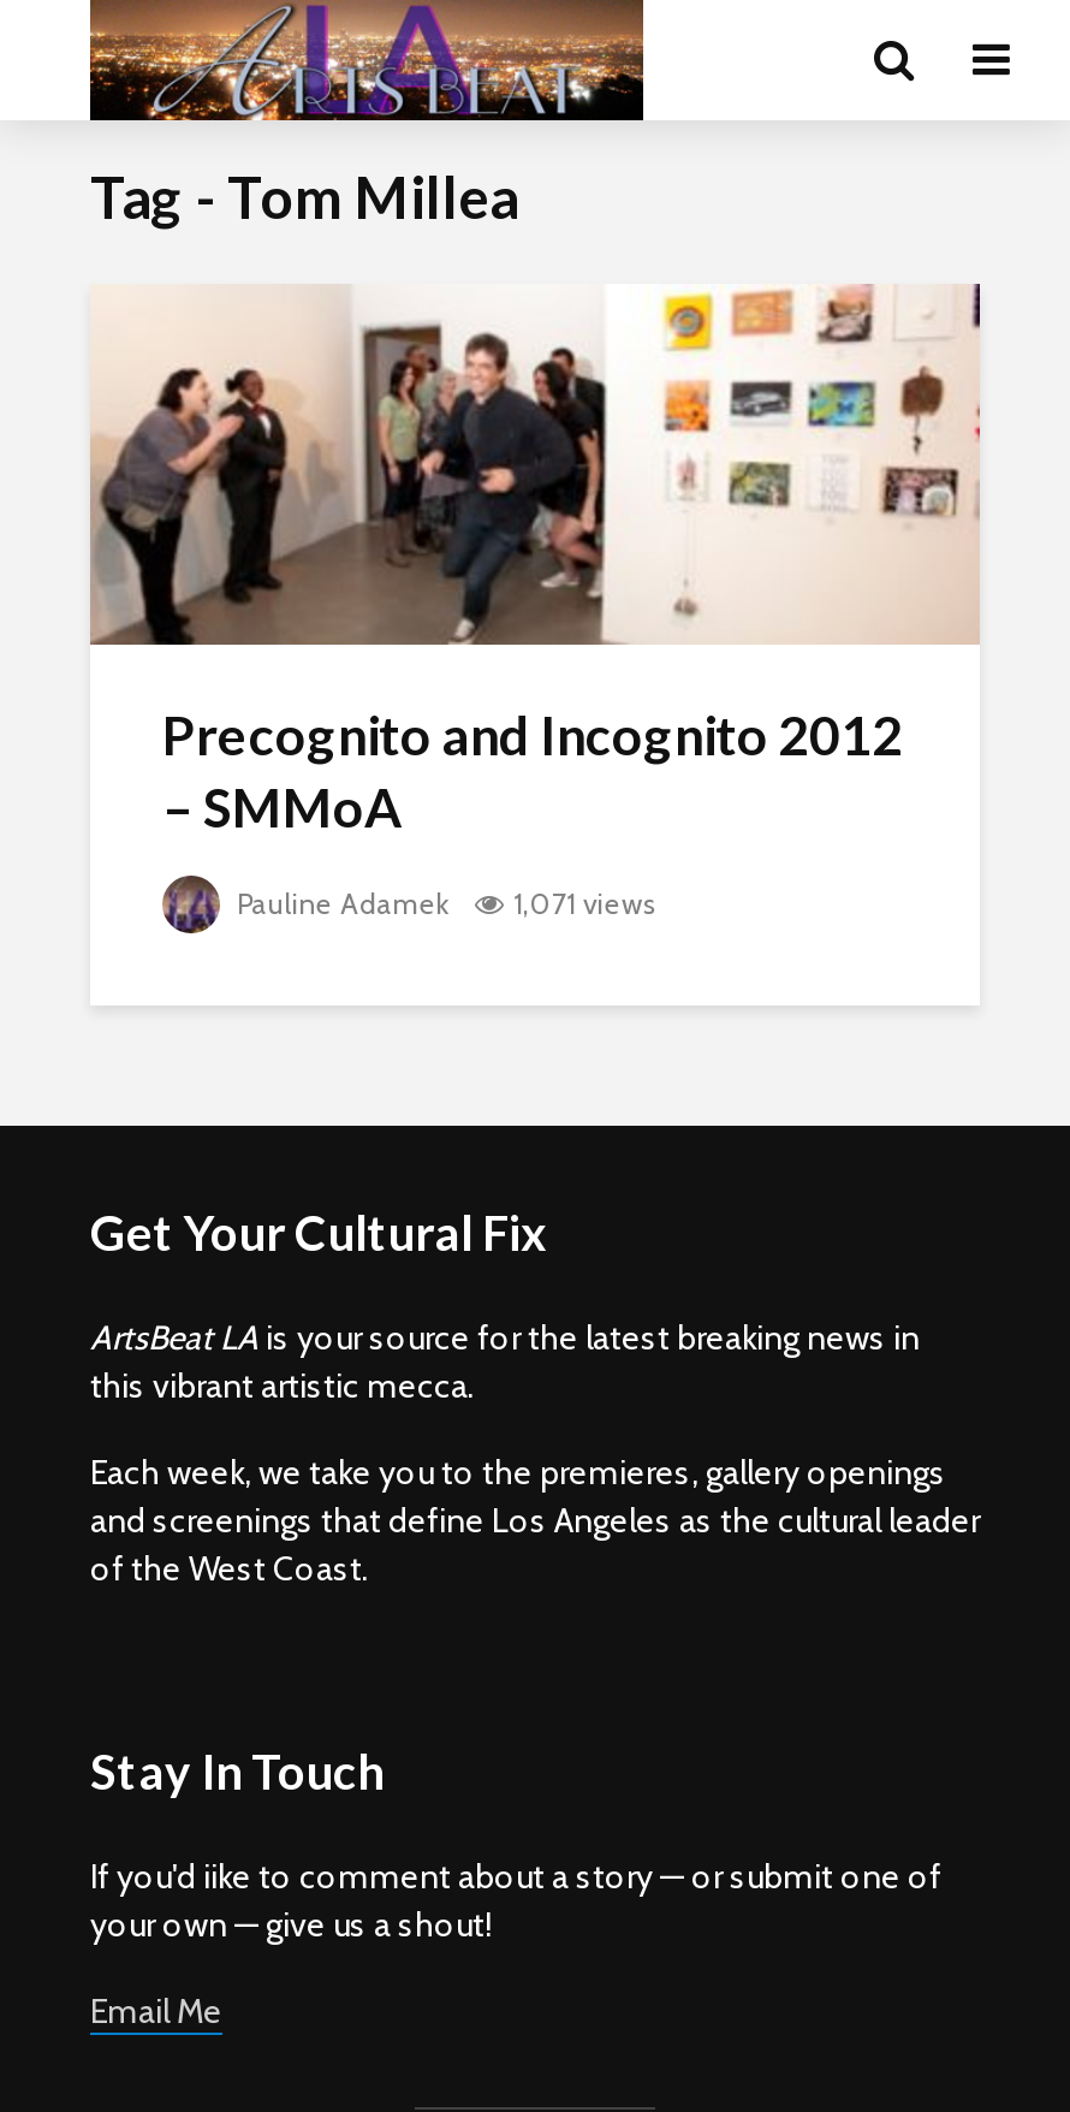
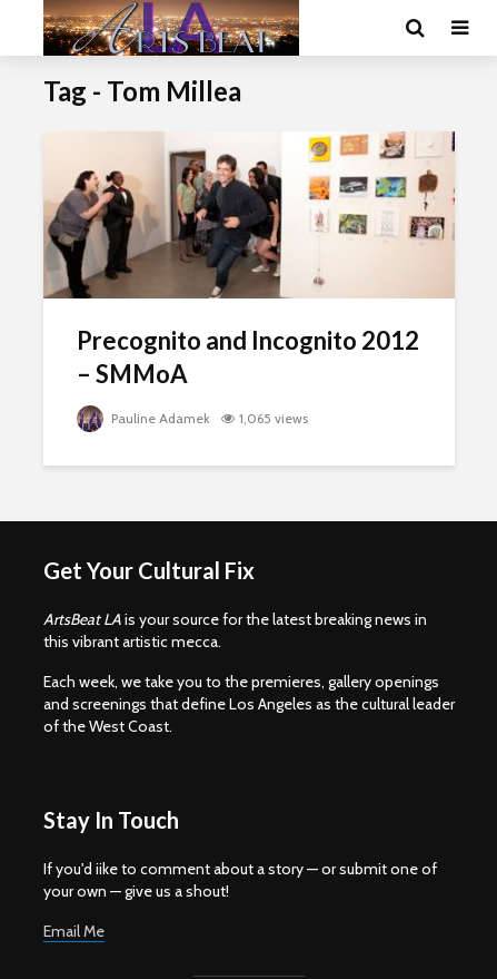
[230,885,655,921] Pauline Adamek 1,071 views -> [108,410,308,427] Pauline Adamek 1,065 views

